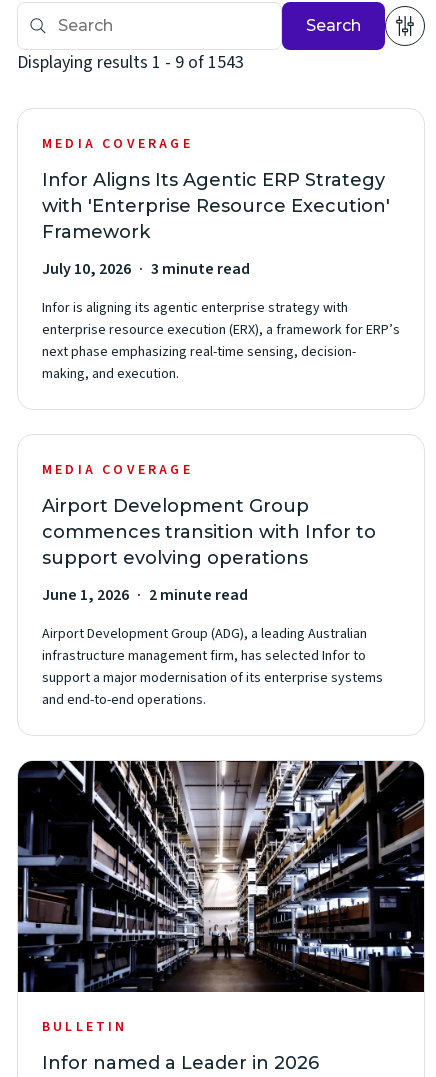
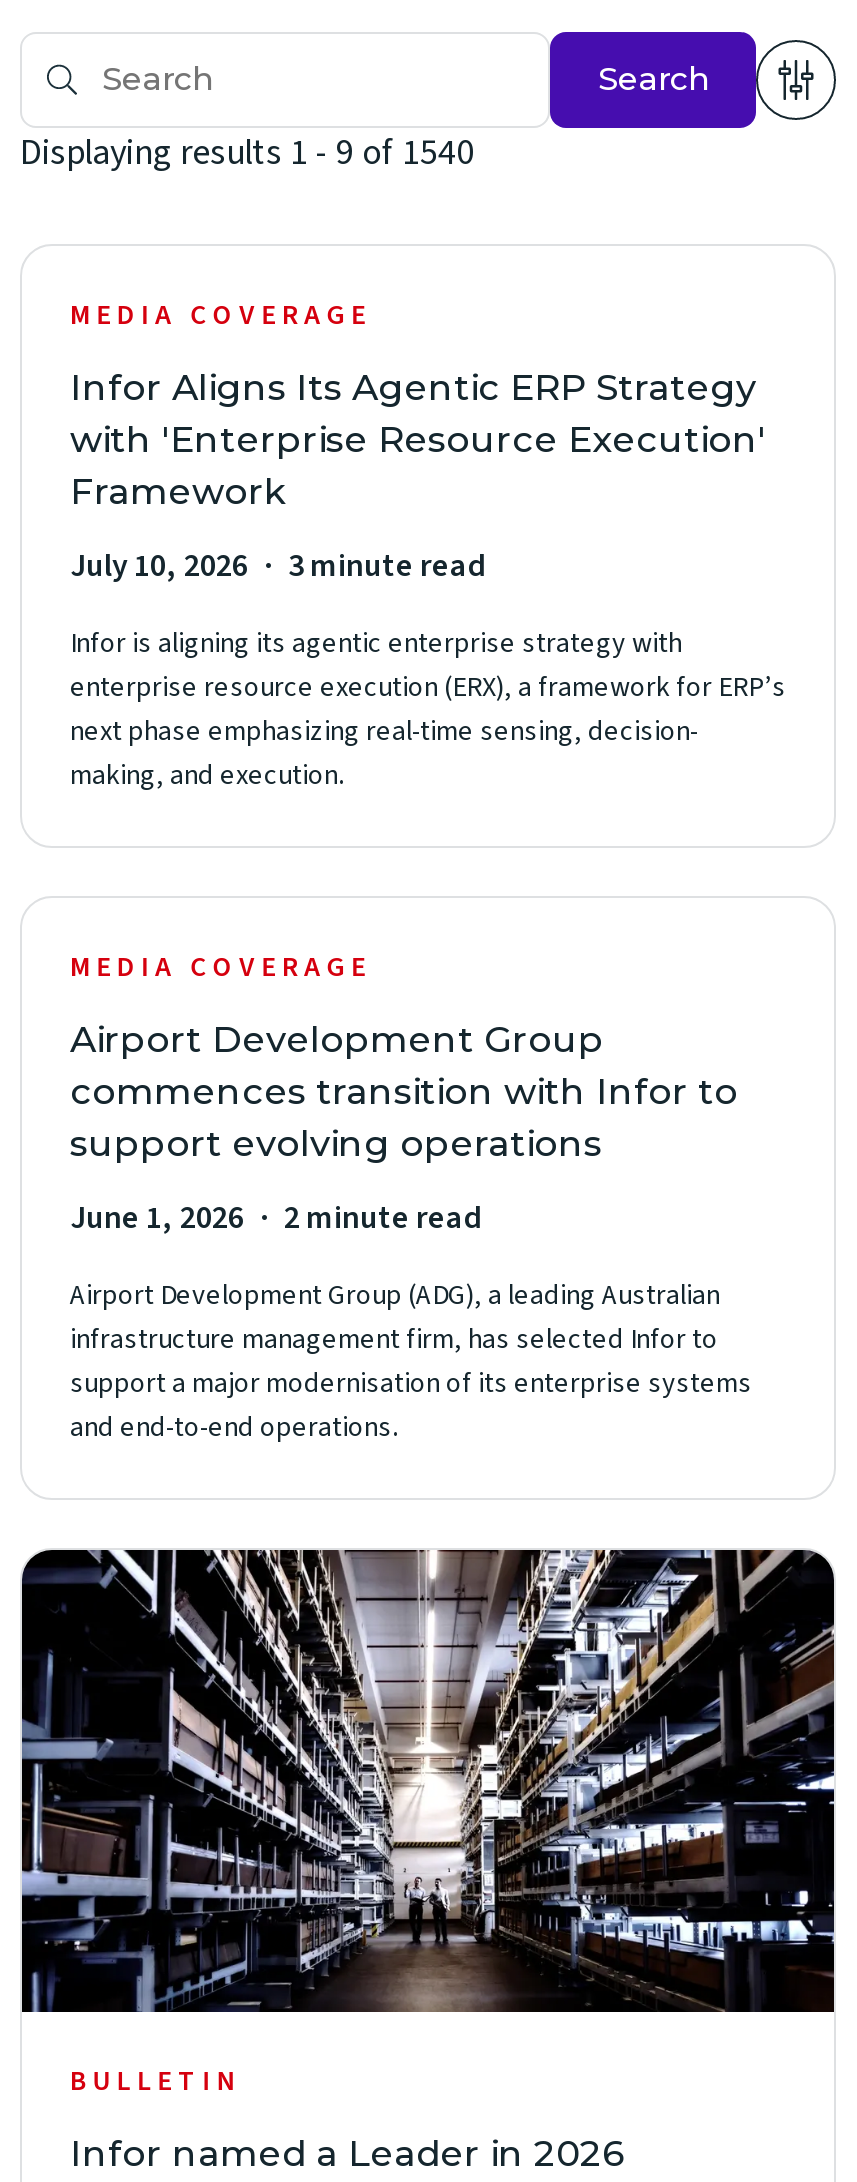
[17,50,244,75] Displaying results 1 - 9 of 1543 -> [20,128,474,178] Displaying results 1 - 9 of 1540

